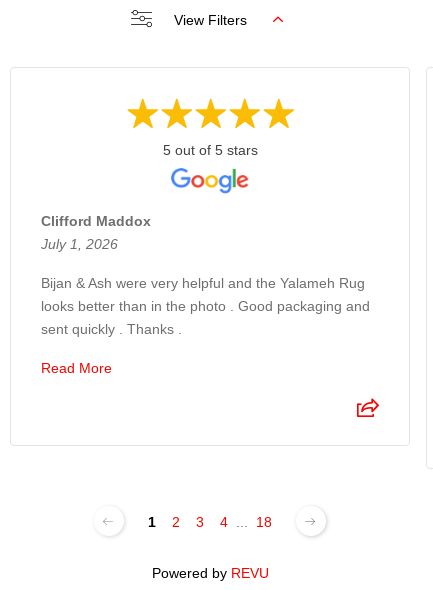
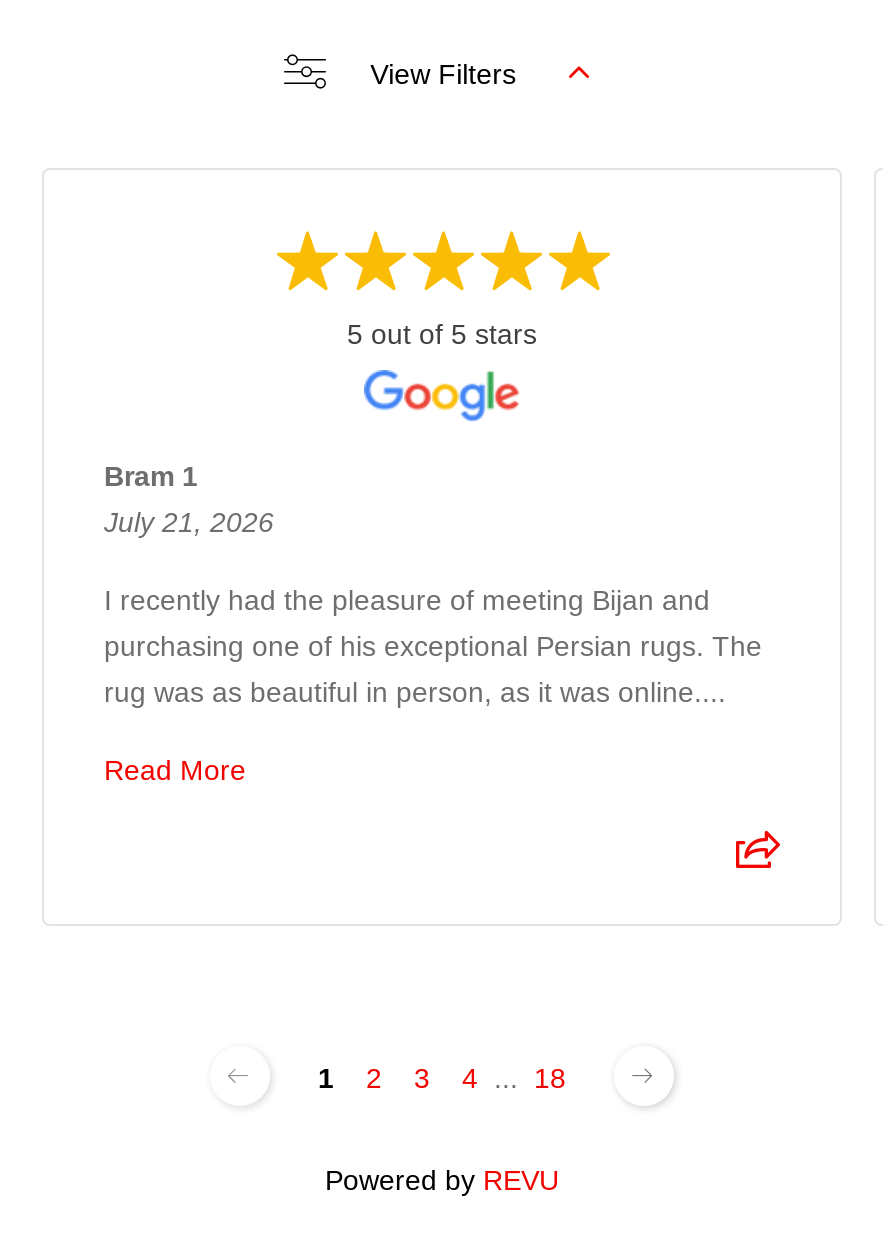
[41,213,151,252] Clifford Maddox | July 1, 2026 -> [104,460,274,538] Bram 1 | July 21, 2026
[41,275,370,337] Bijan & Ash were very helpful and the Yalameh Rug | looks better than in the photo . Good packaging and | sent quickly . Thanks . -> [104,584,762,708] I recently had the pleasure of meeting Bijan and | purchasing one of his exceptional Persian rugs. The | rug was as beautiful in person, as it was online....

